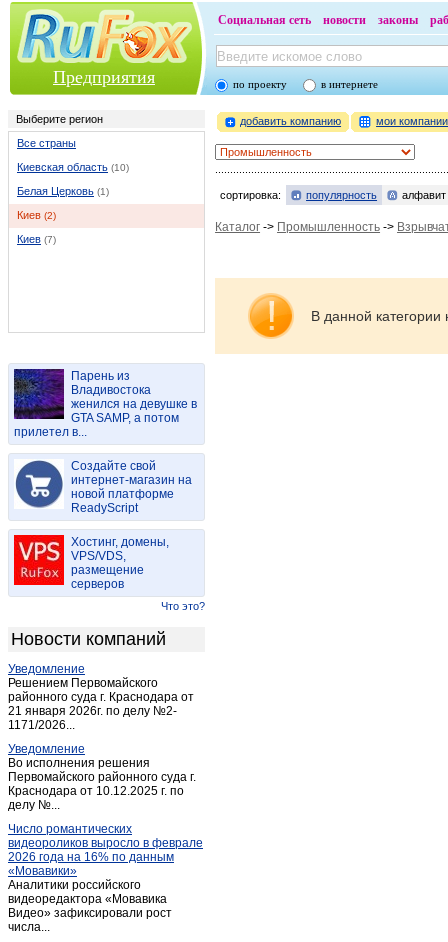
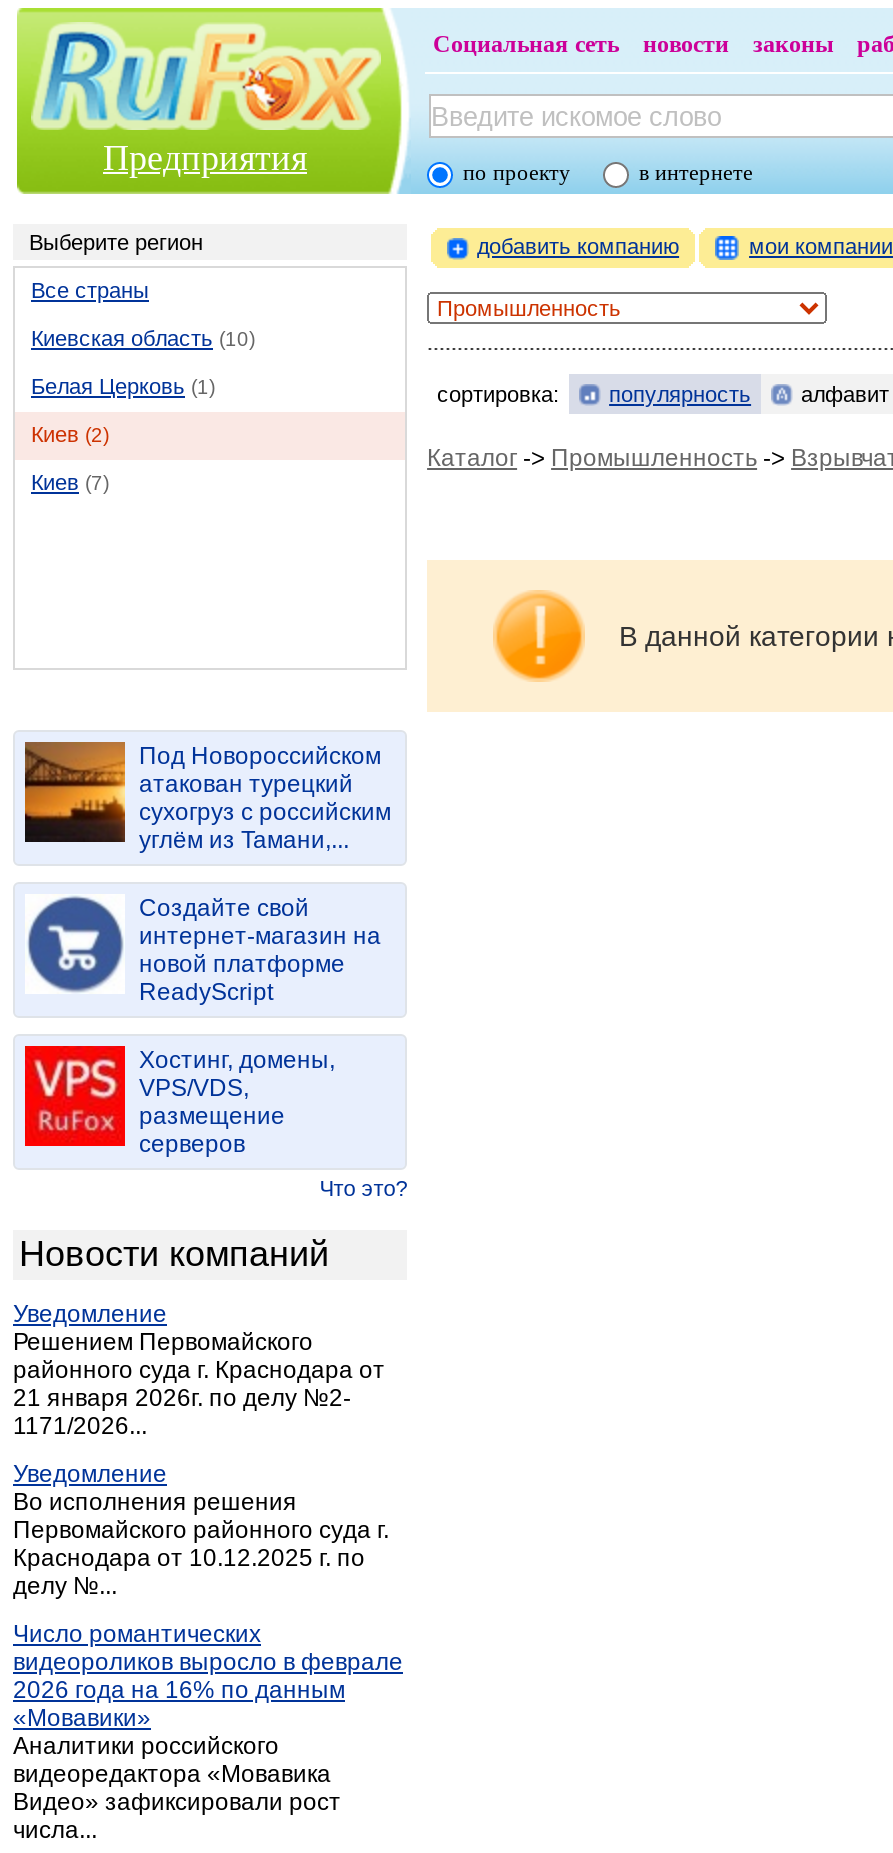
[13,368,197,439] [image] | Парень из | Владивостока | женился на девушке в | GTA SAMP, а потом | прилетел в... -> [23,740,391,854] [image] | Под Новороссийском | атакован турецкий | сухогруз с российским | углём из Тамани,...

